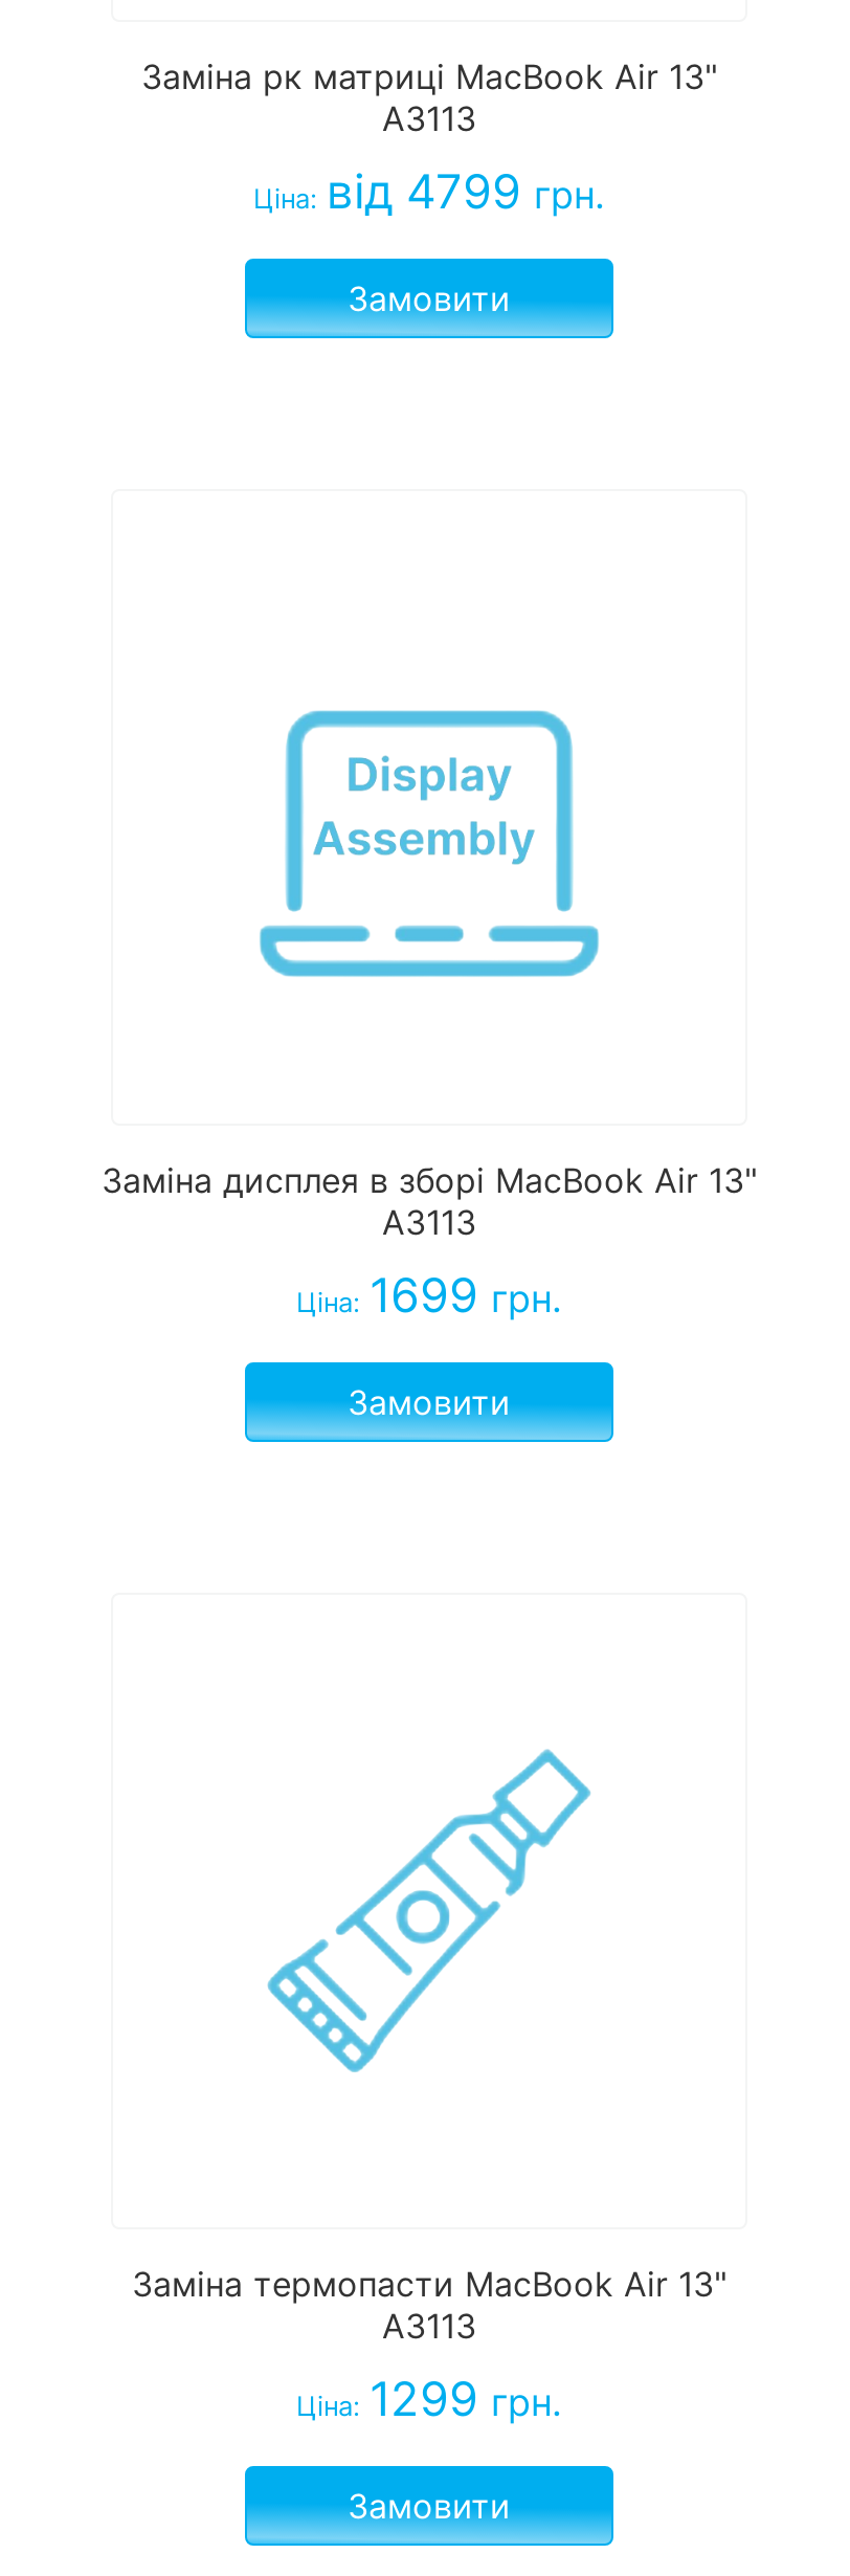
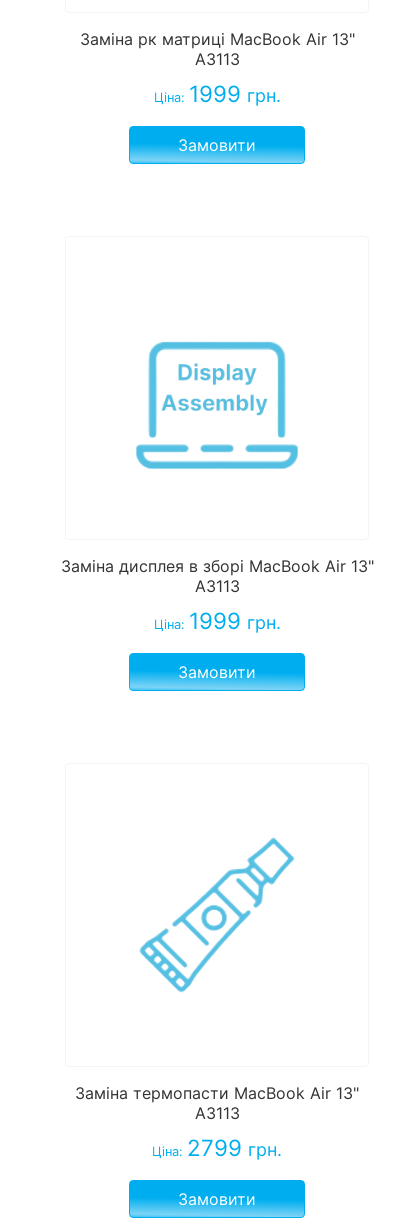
[253,162,605,218] Ціна: від 4799 грн. -> [153,80,280,107] Ціна: 1999 грн.
[296,1266,562,1322] Ціна: 1699 грн. -> [153,607,280,634] Ціна: 1999 грн.
[296,2369,562,2426] Ціна: 1299 грн. -> [152,1134,282,1161] Ціна: 2799 грн.

